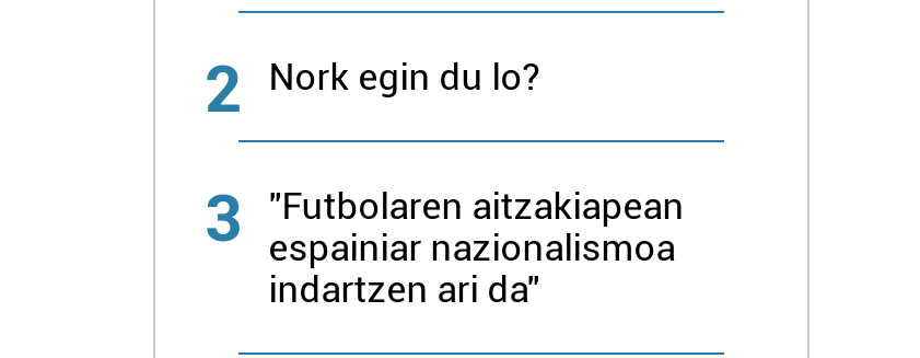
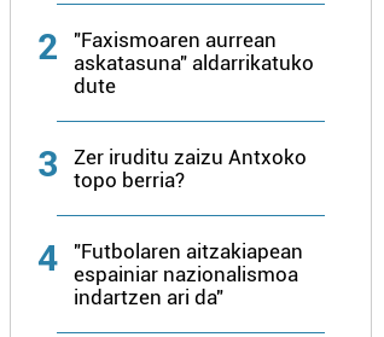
[268,55,540,99] Nork egin du lo? -> [73,28,314,98] "Faxismoaren aurrean | askatasuna" aldarrikatuko | dute
none -> [38,146,306,280] Zer iruditu zaizu Antxoko | topo berria? | 4

